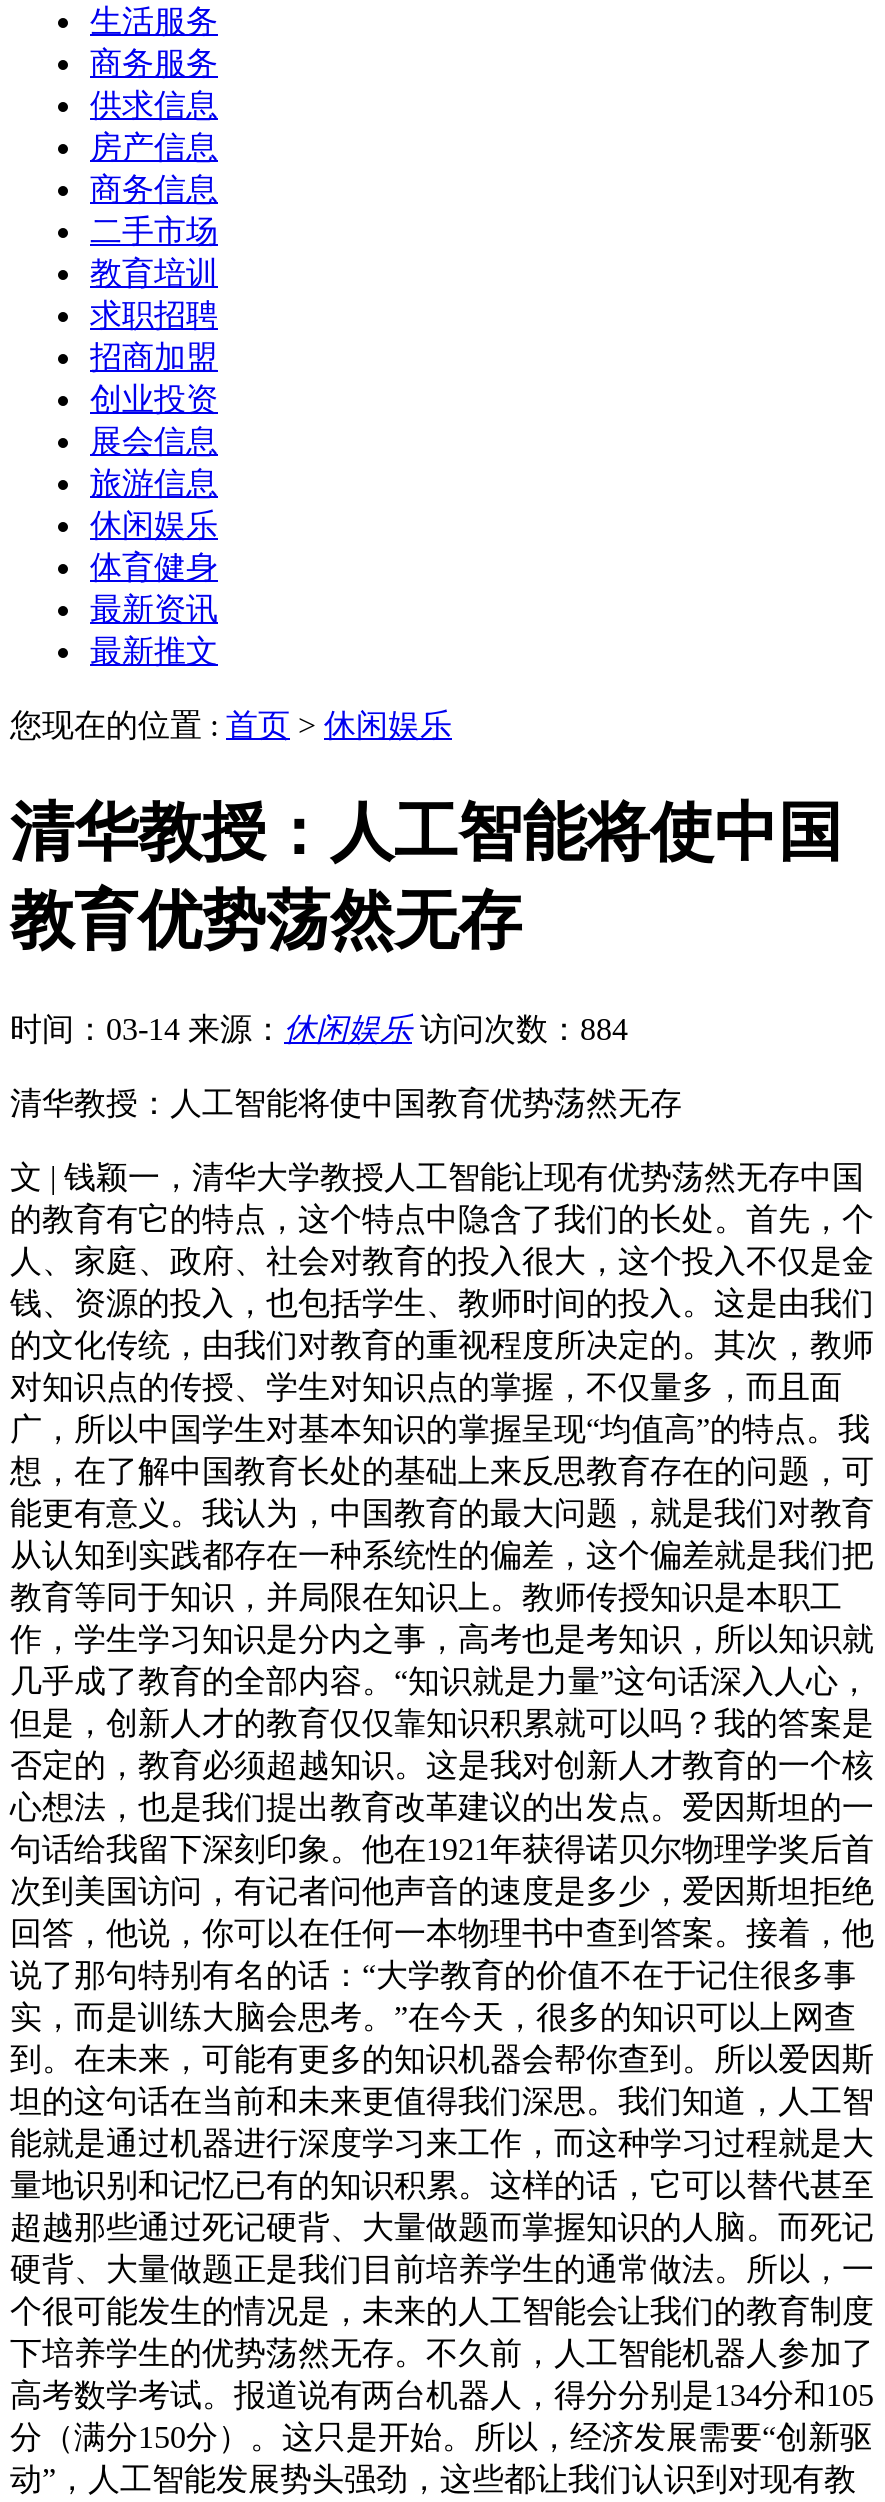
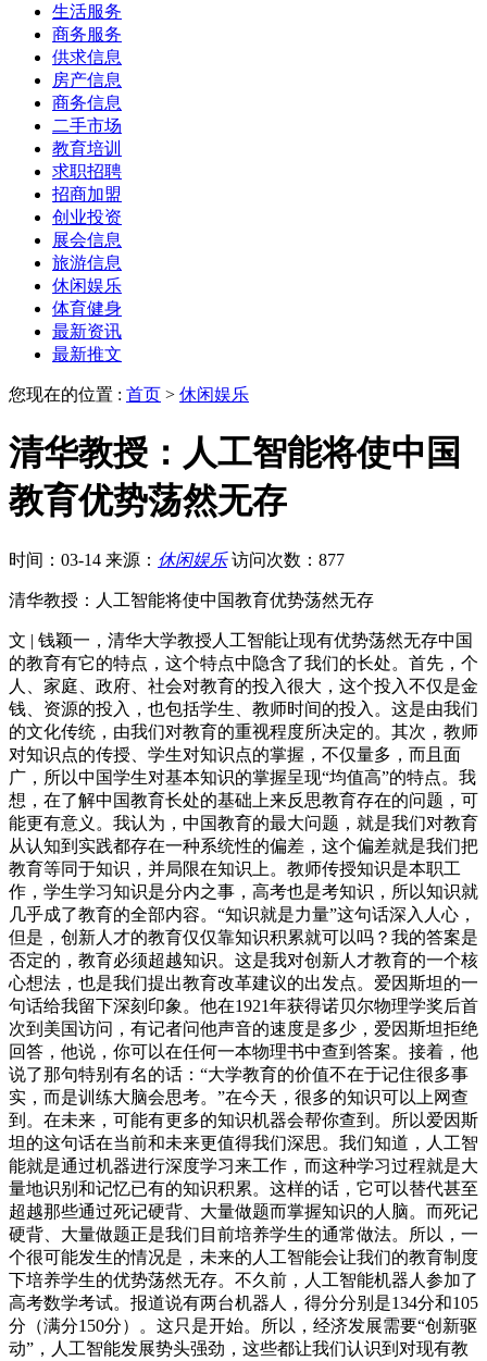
[10,1011,628,1045] 时间：03-14 来源：休闲娱乐 访问次数：884 -> [9,550,345,569] 时间：03-14 来源：休闲娱乐 访问次数：877

